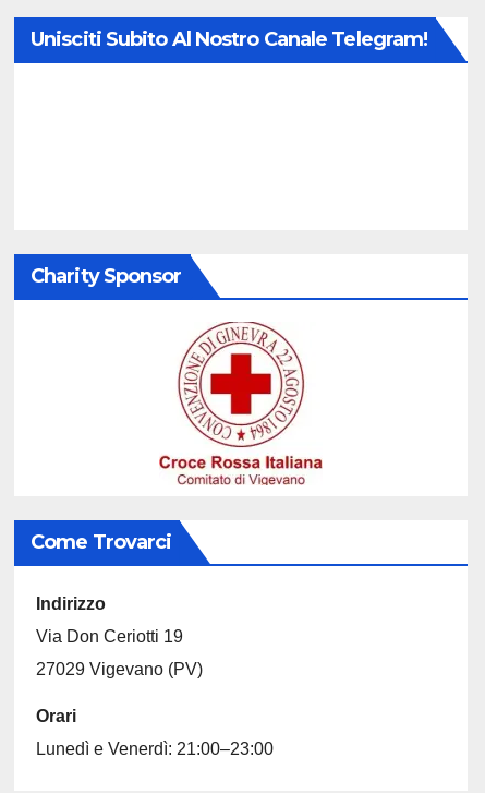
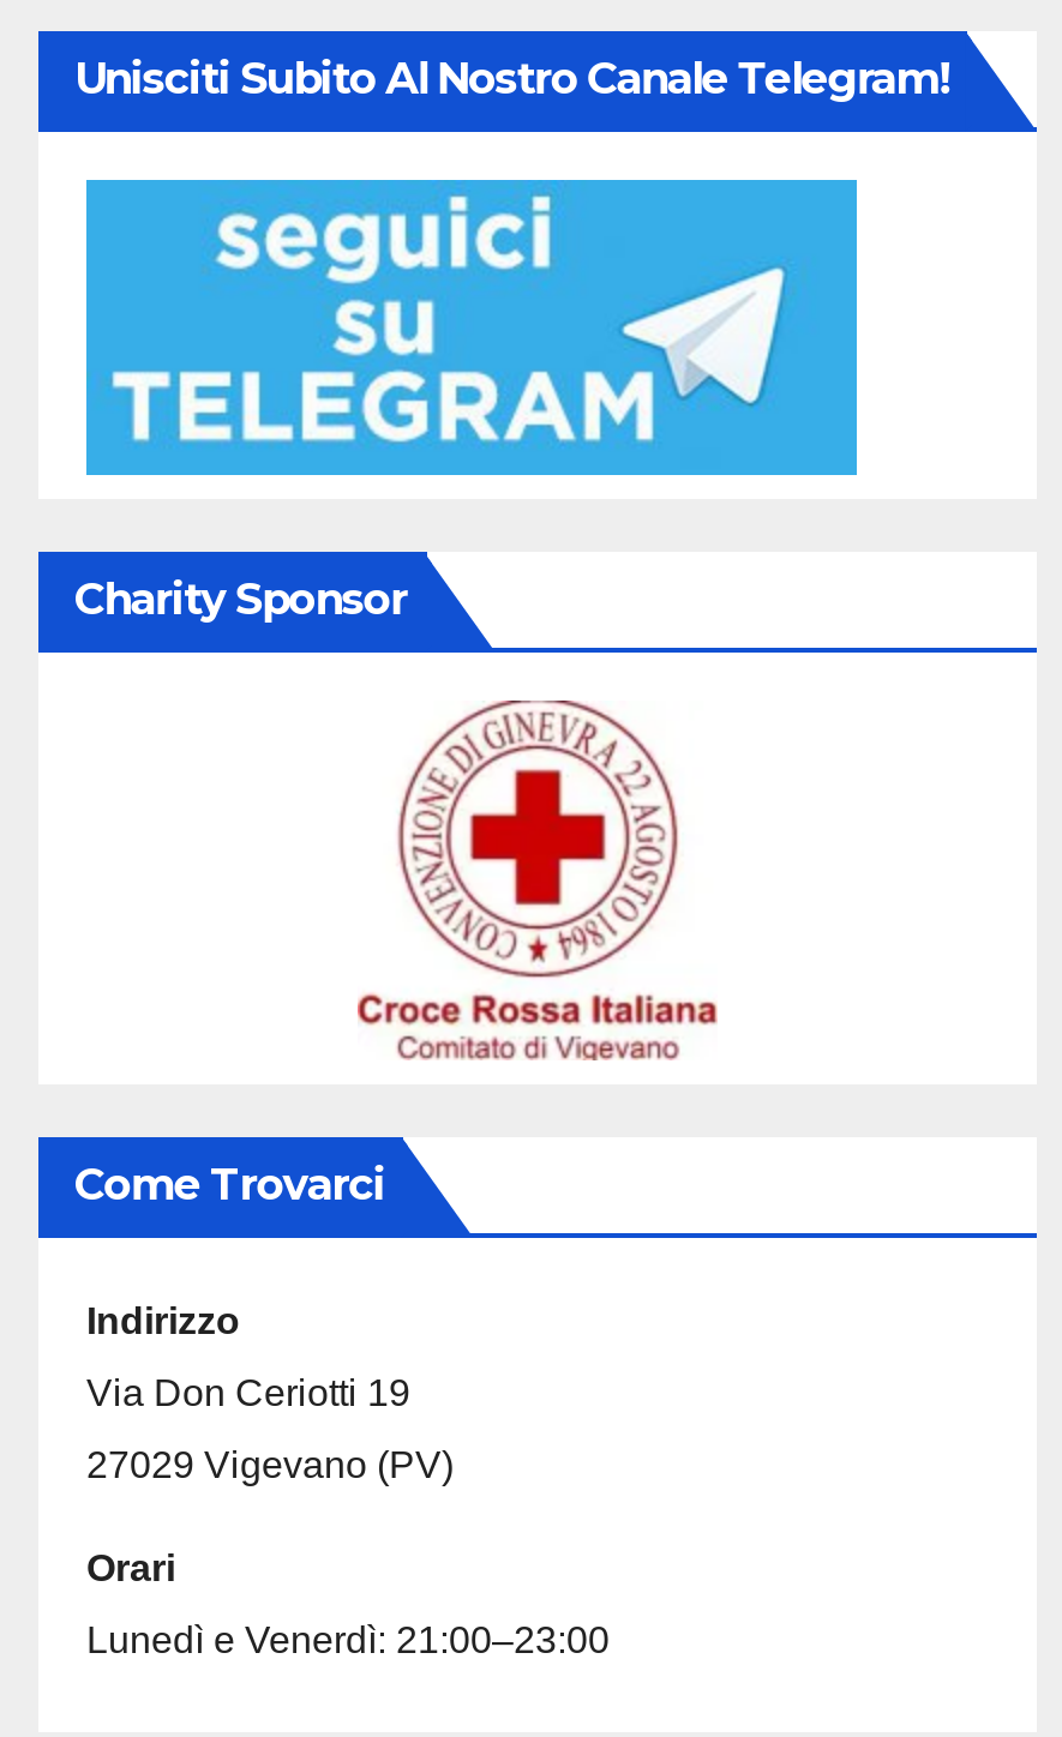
none -> [84,178,859,477] [image]

